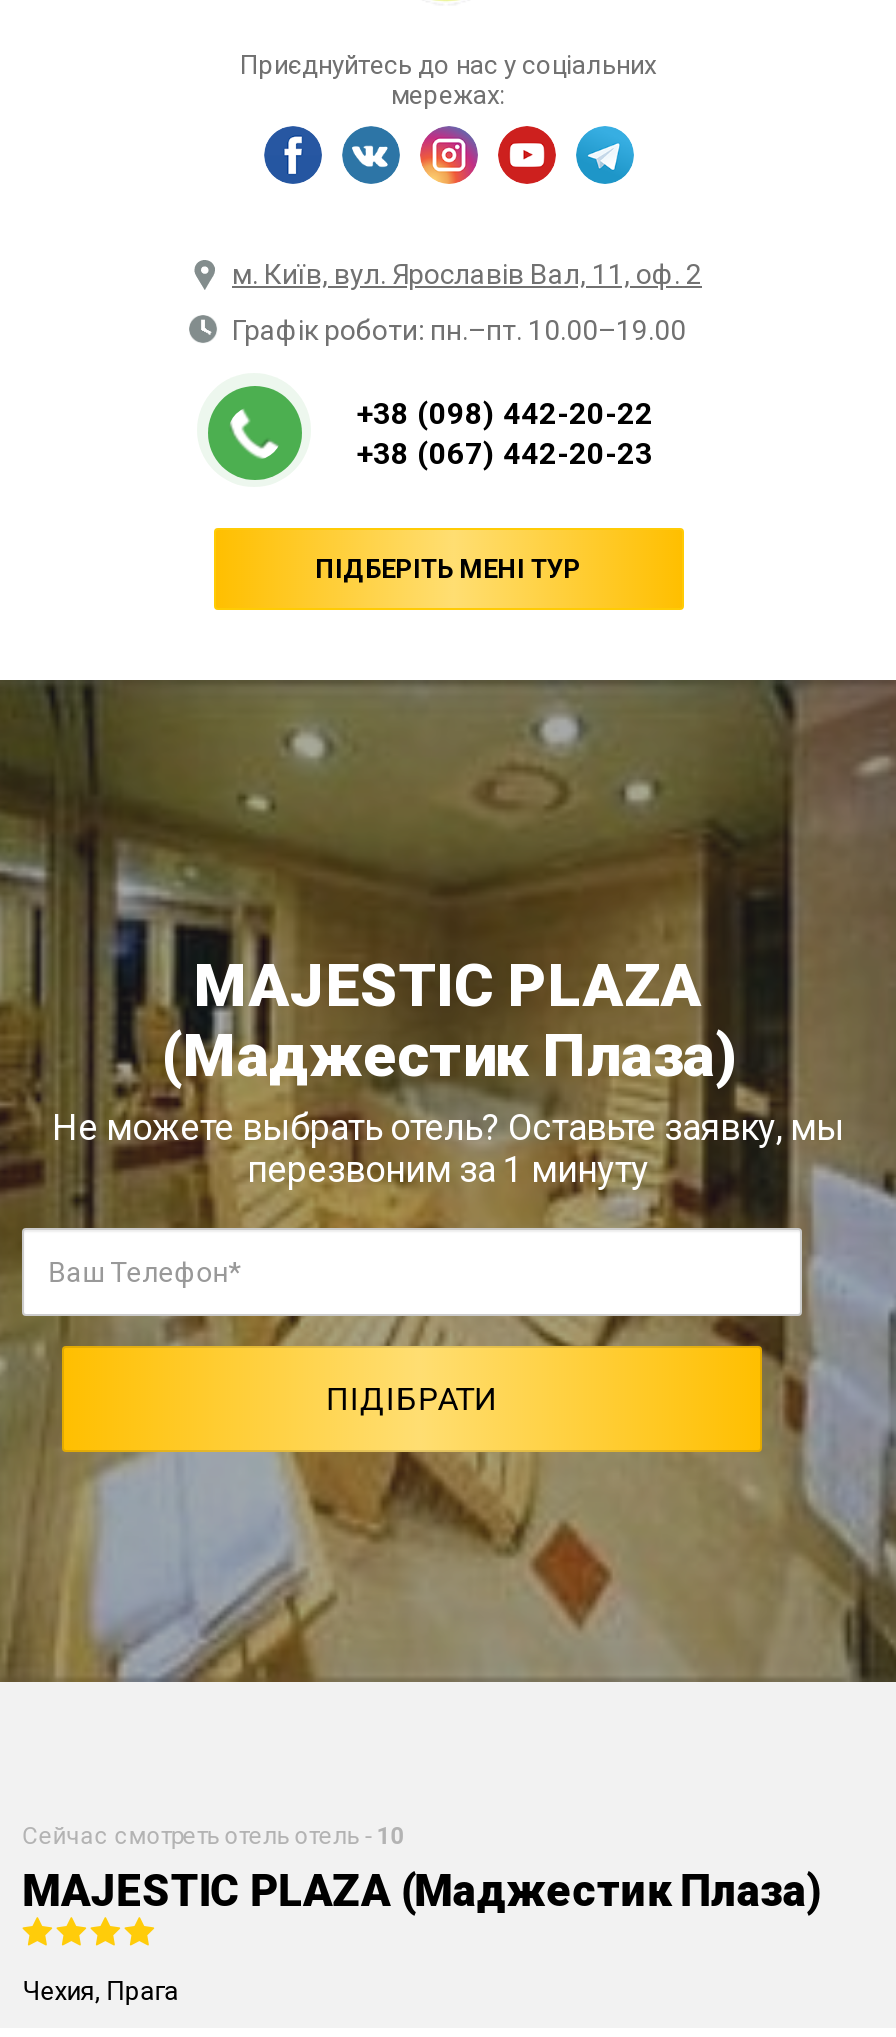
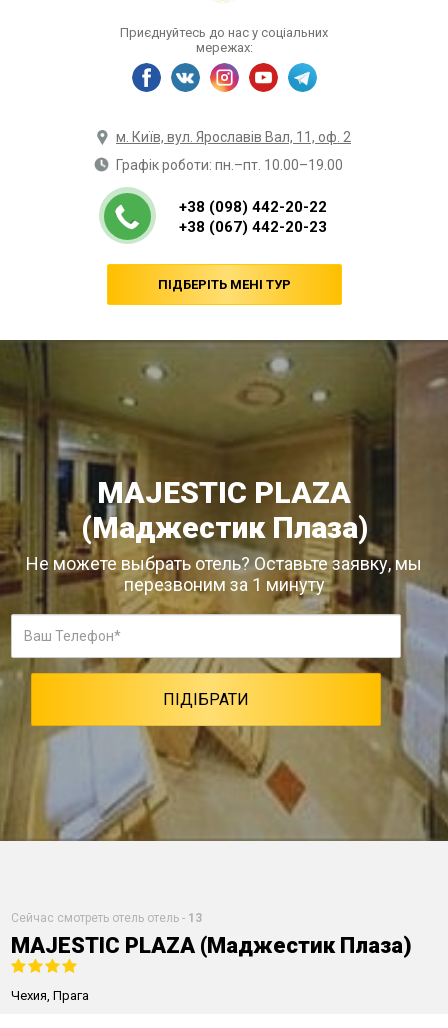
[22,1822,404,1850] Сейчас смотреть отель отель - 10 -> [11,911,202,925] Сейчас смотреть отель отель - 13

